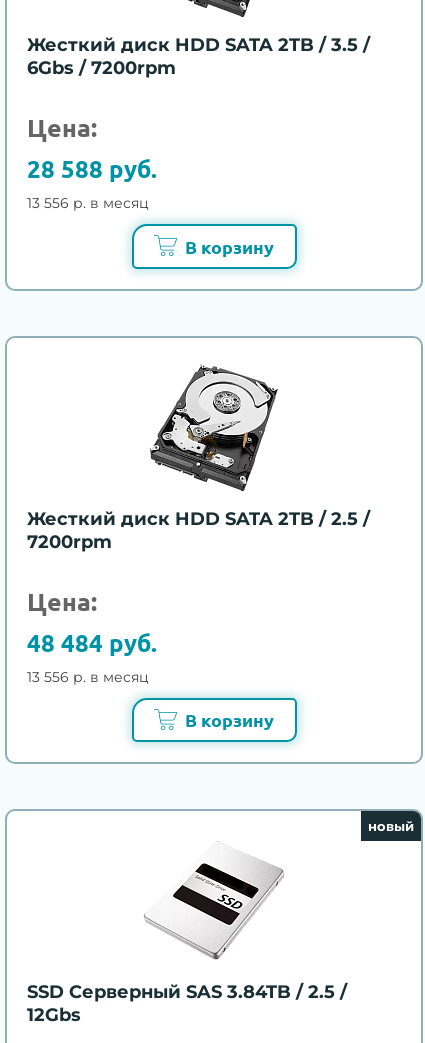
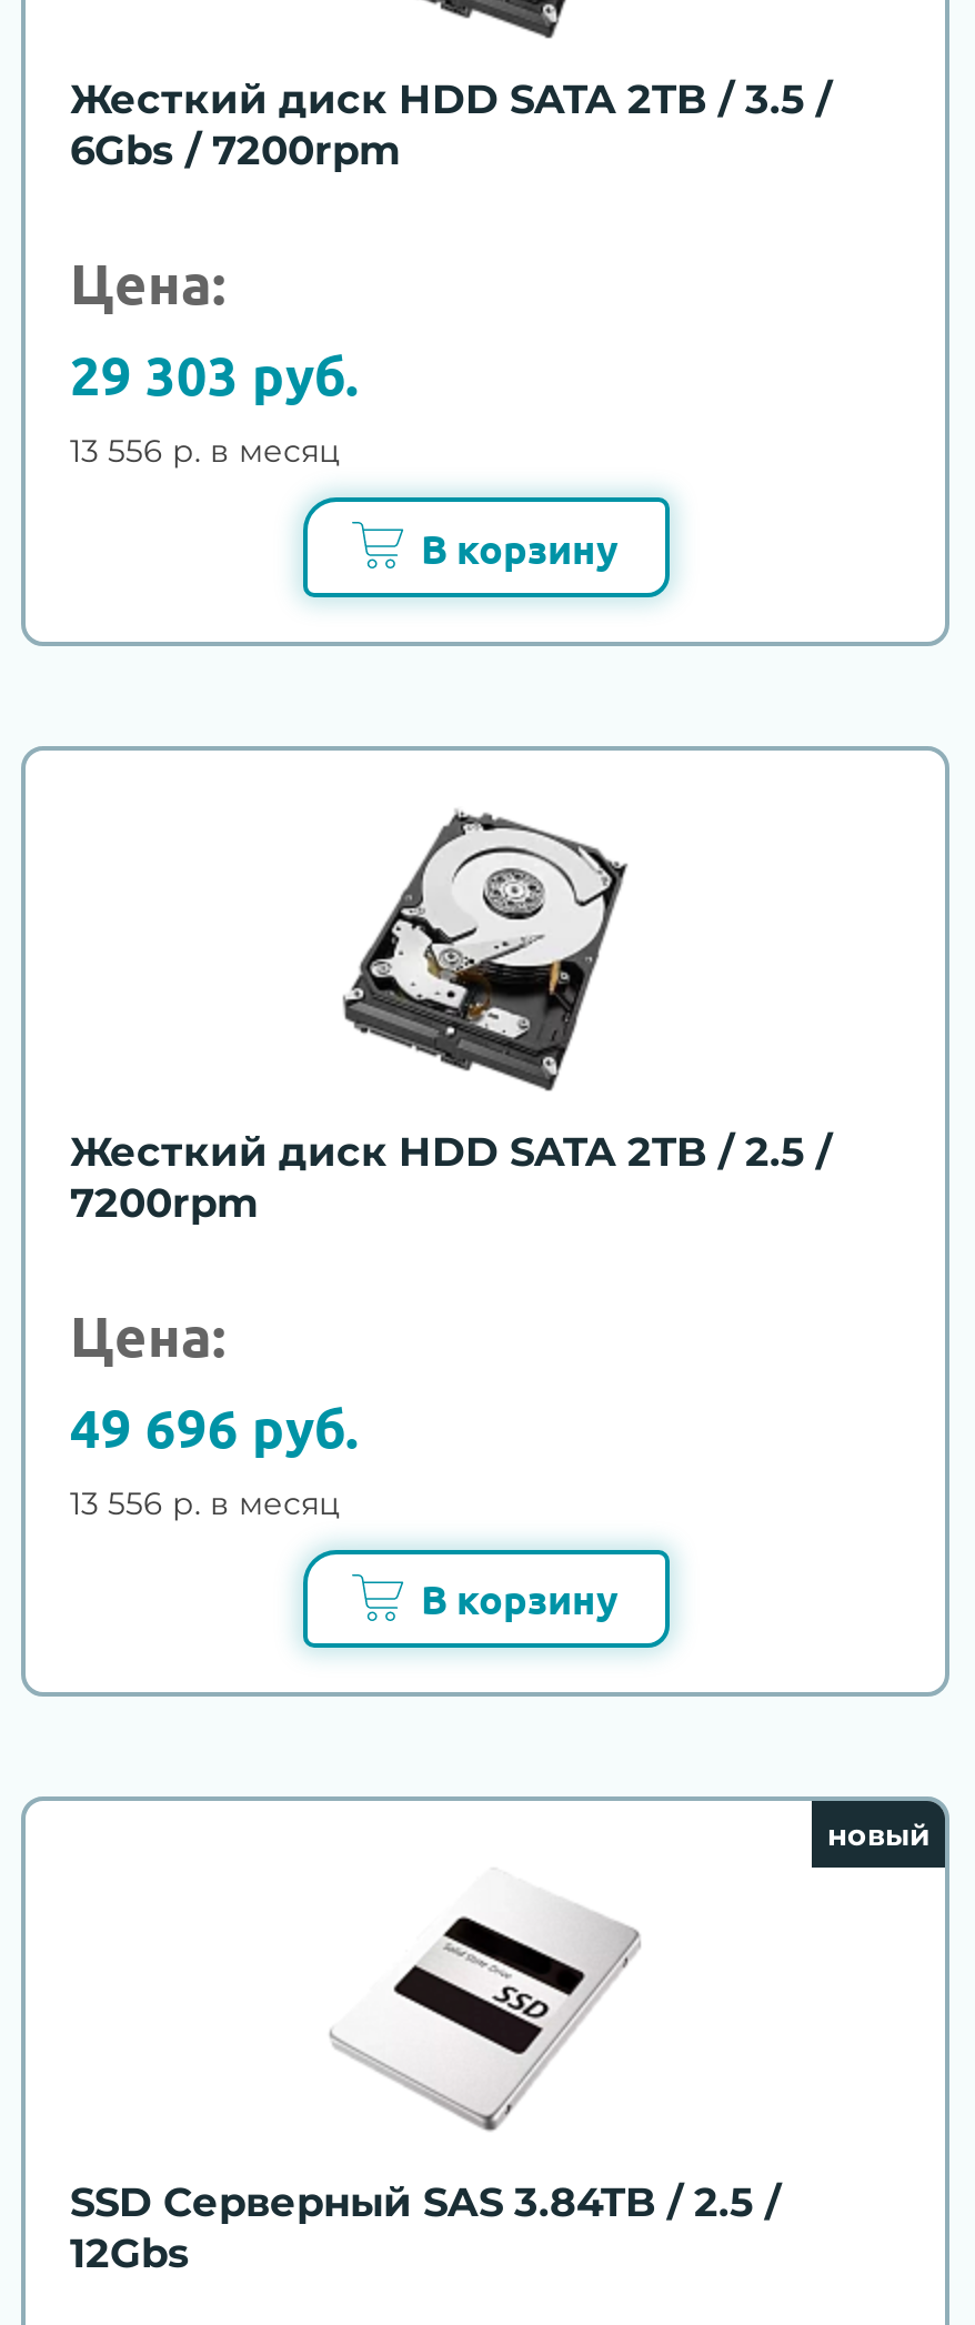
[27,153,157,184] 28 588 руб. -> [70,340,359,409] 29 303 руб.
[27,627,157,658] 48 484 руб. -> [70,1391,359,1460] 49 696 руб.

